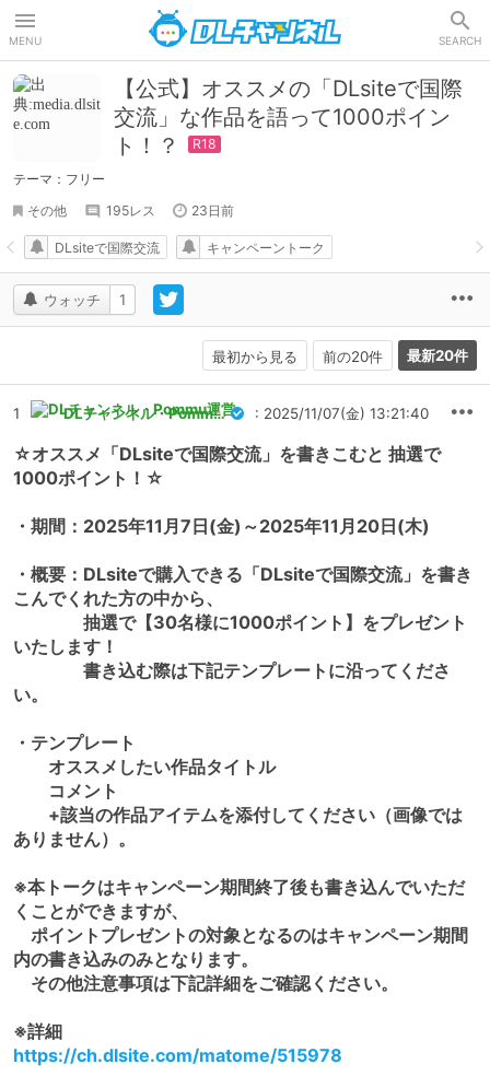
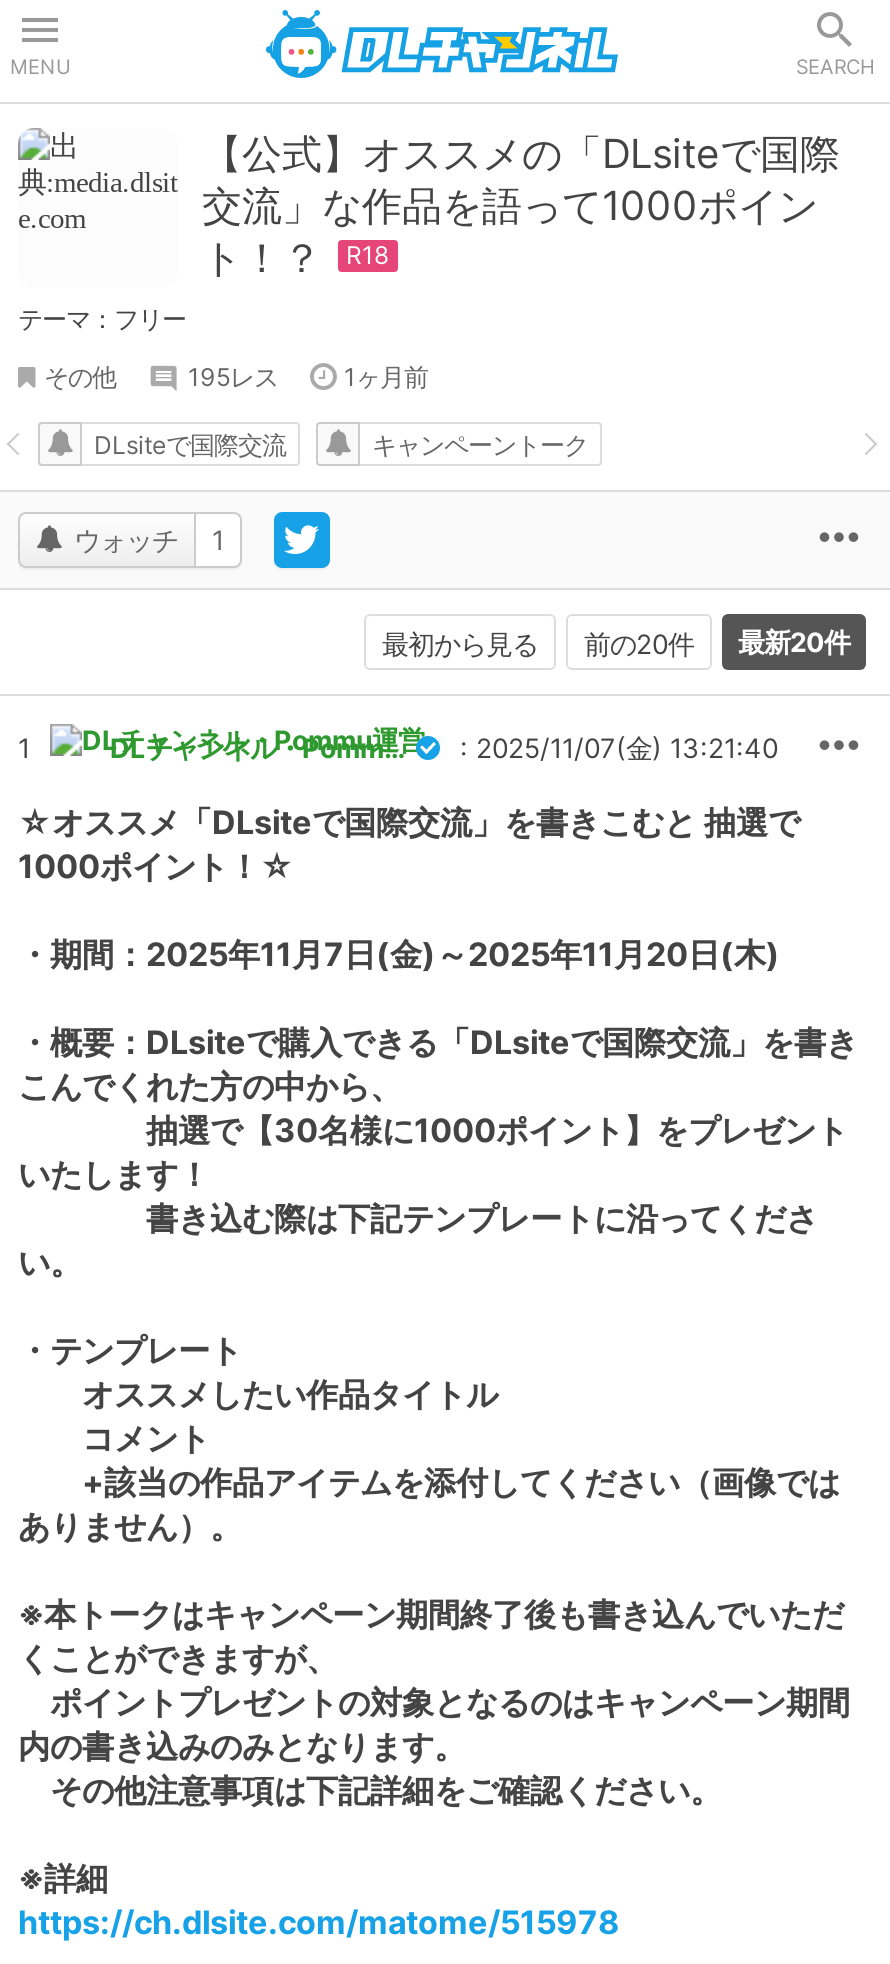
[191,202,234,219] 23日前 -> [344,362,428,392] 1ヶ月前

